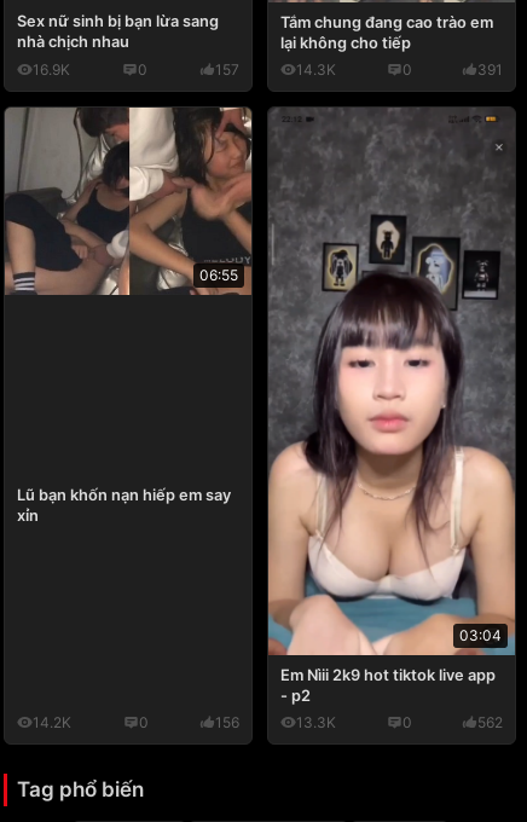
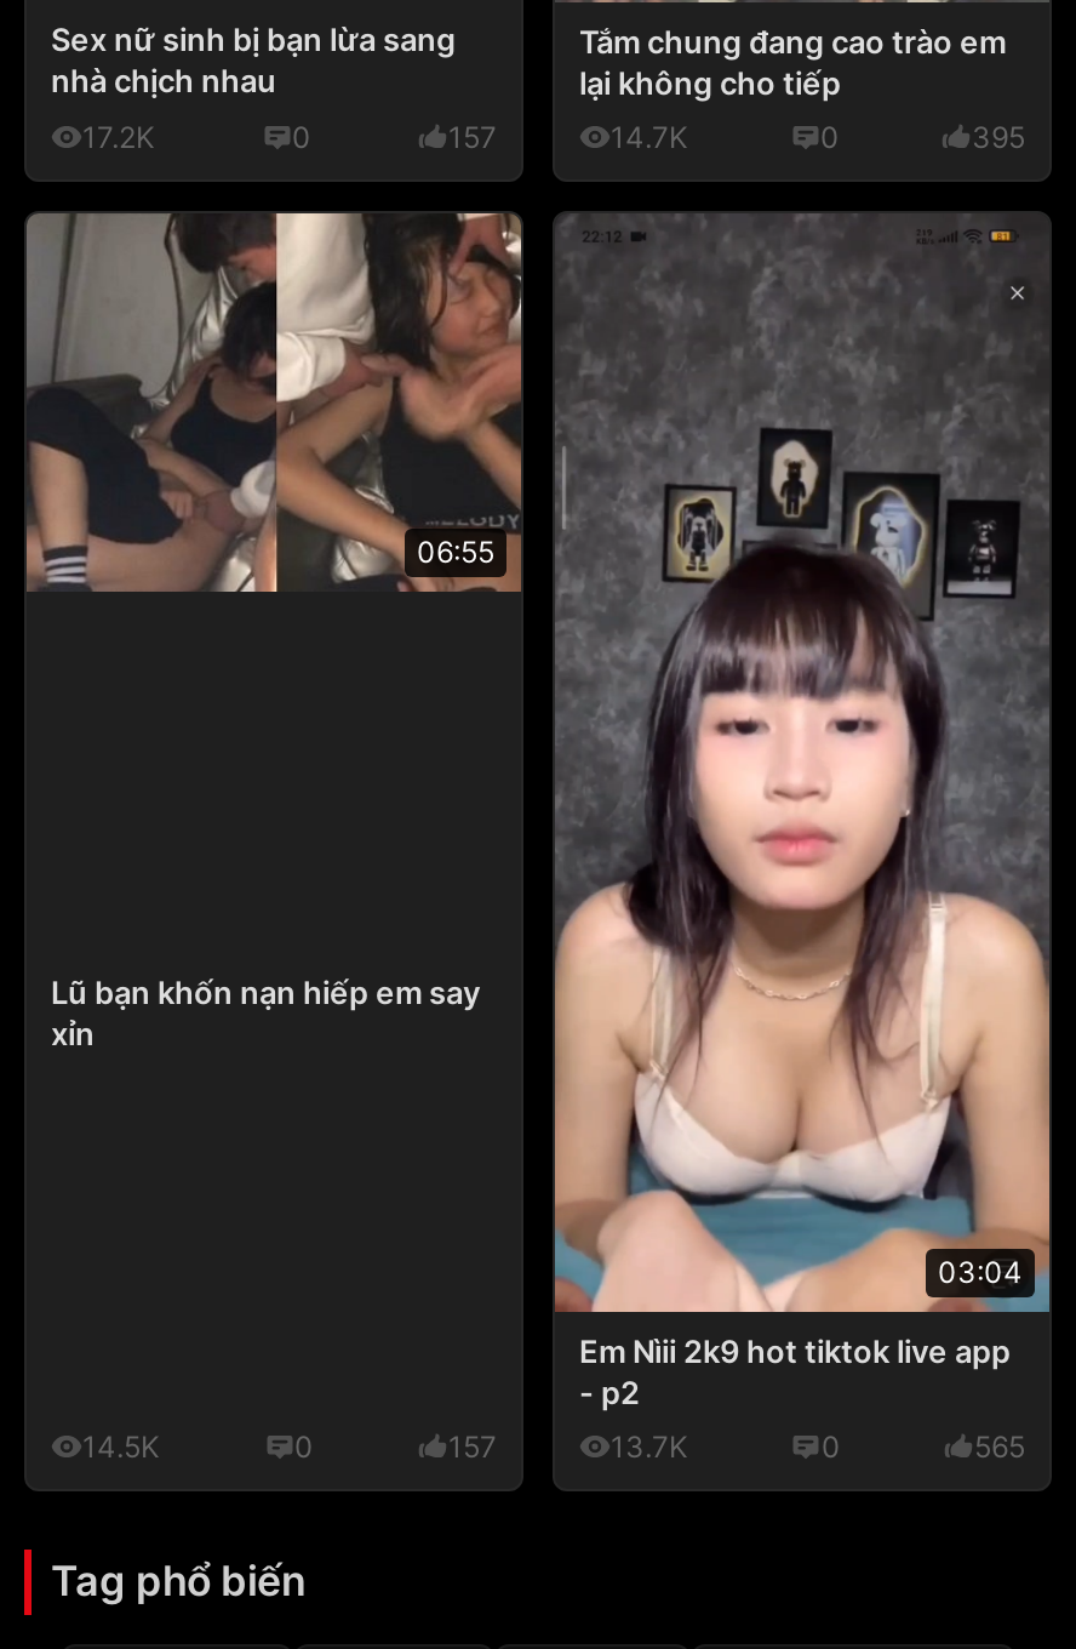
[33,60,70,78] 16.9K -> [82,120,155,156] 17.2K
[296,60,336,78] 14.3K -> [611,120,688,156] 14.7K
[477,60,503,78] 391 -> [972,120,1025,156] 395
[33,713,71,731] 14.2K -> [82,1430,160,1466] 14.5K
[215,713,239,731] 156 -> [448,1430,497,1466] 157
[296,713,336,731] 13.3K -> [611,1430,688,1466] 13.7K
[477,713,503,731] 562 -> [974,1430,1025,1466] 565

